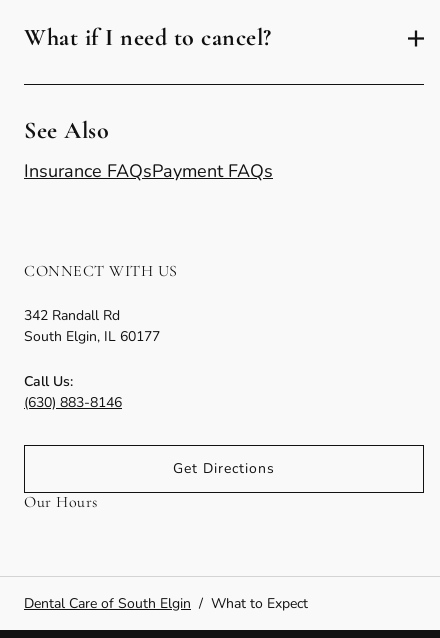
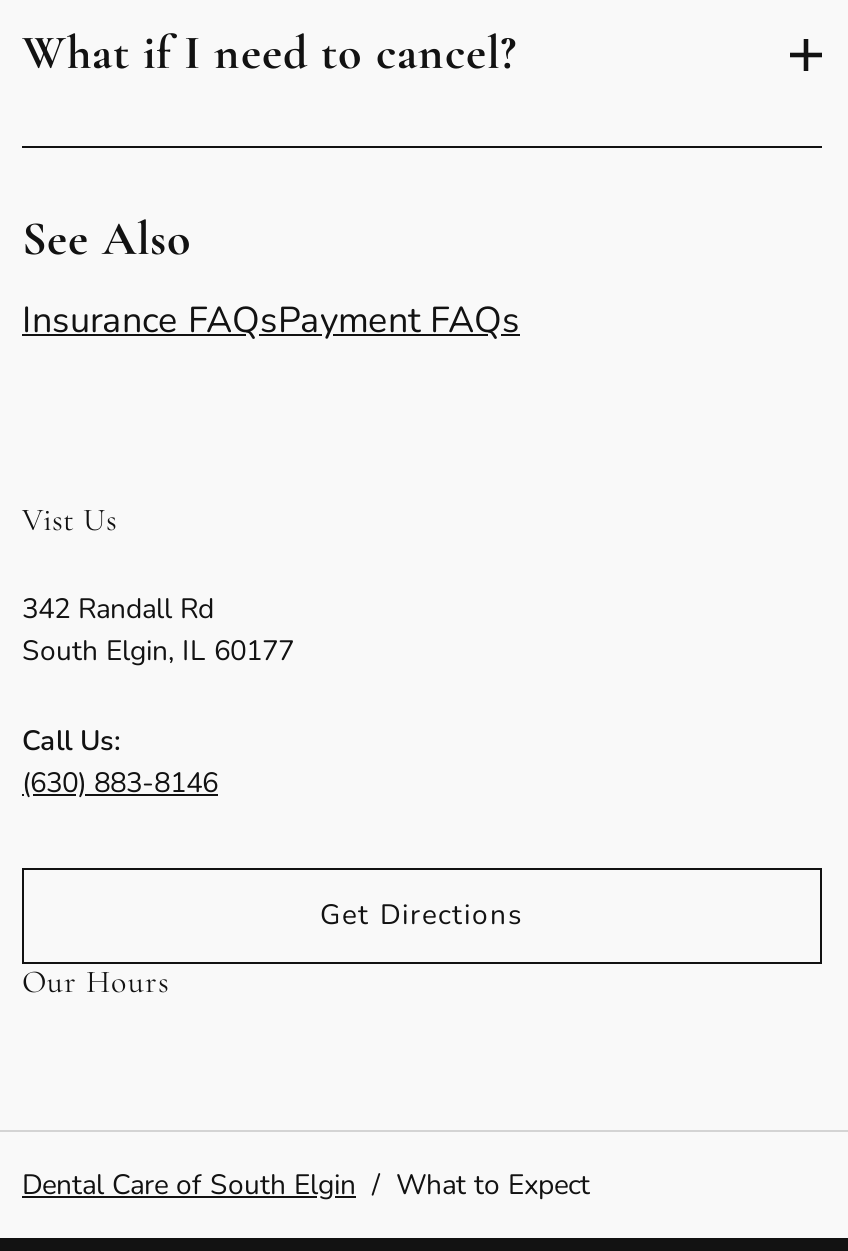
[24,261,177,281] CONNECT WITH US -> [22,500,117,540] Vist Us

